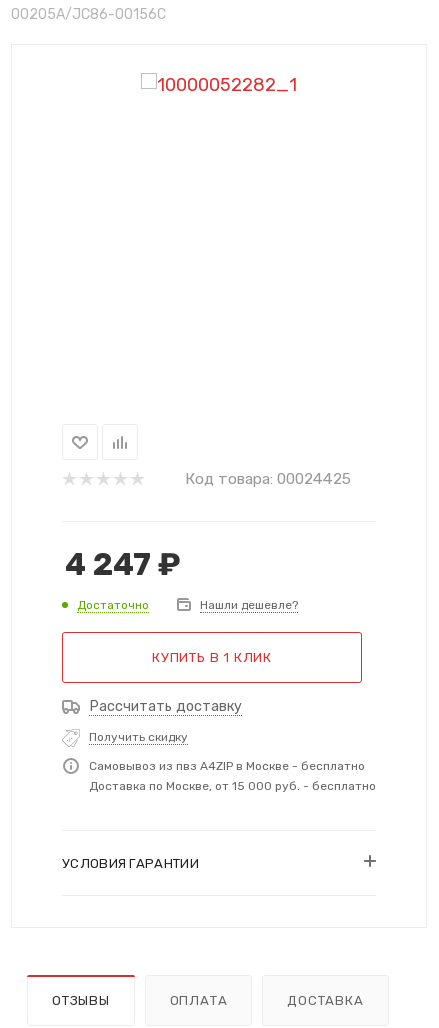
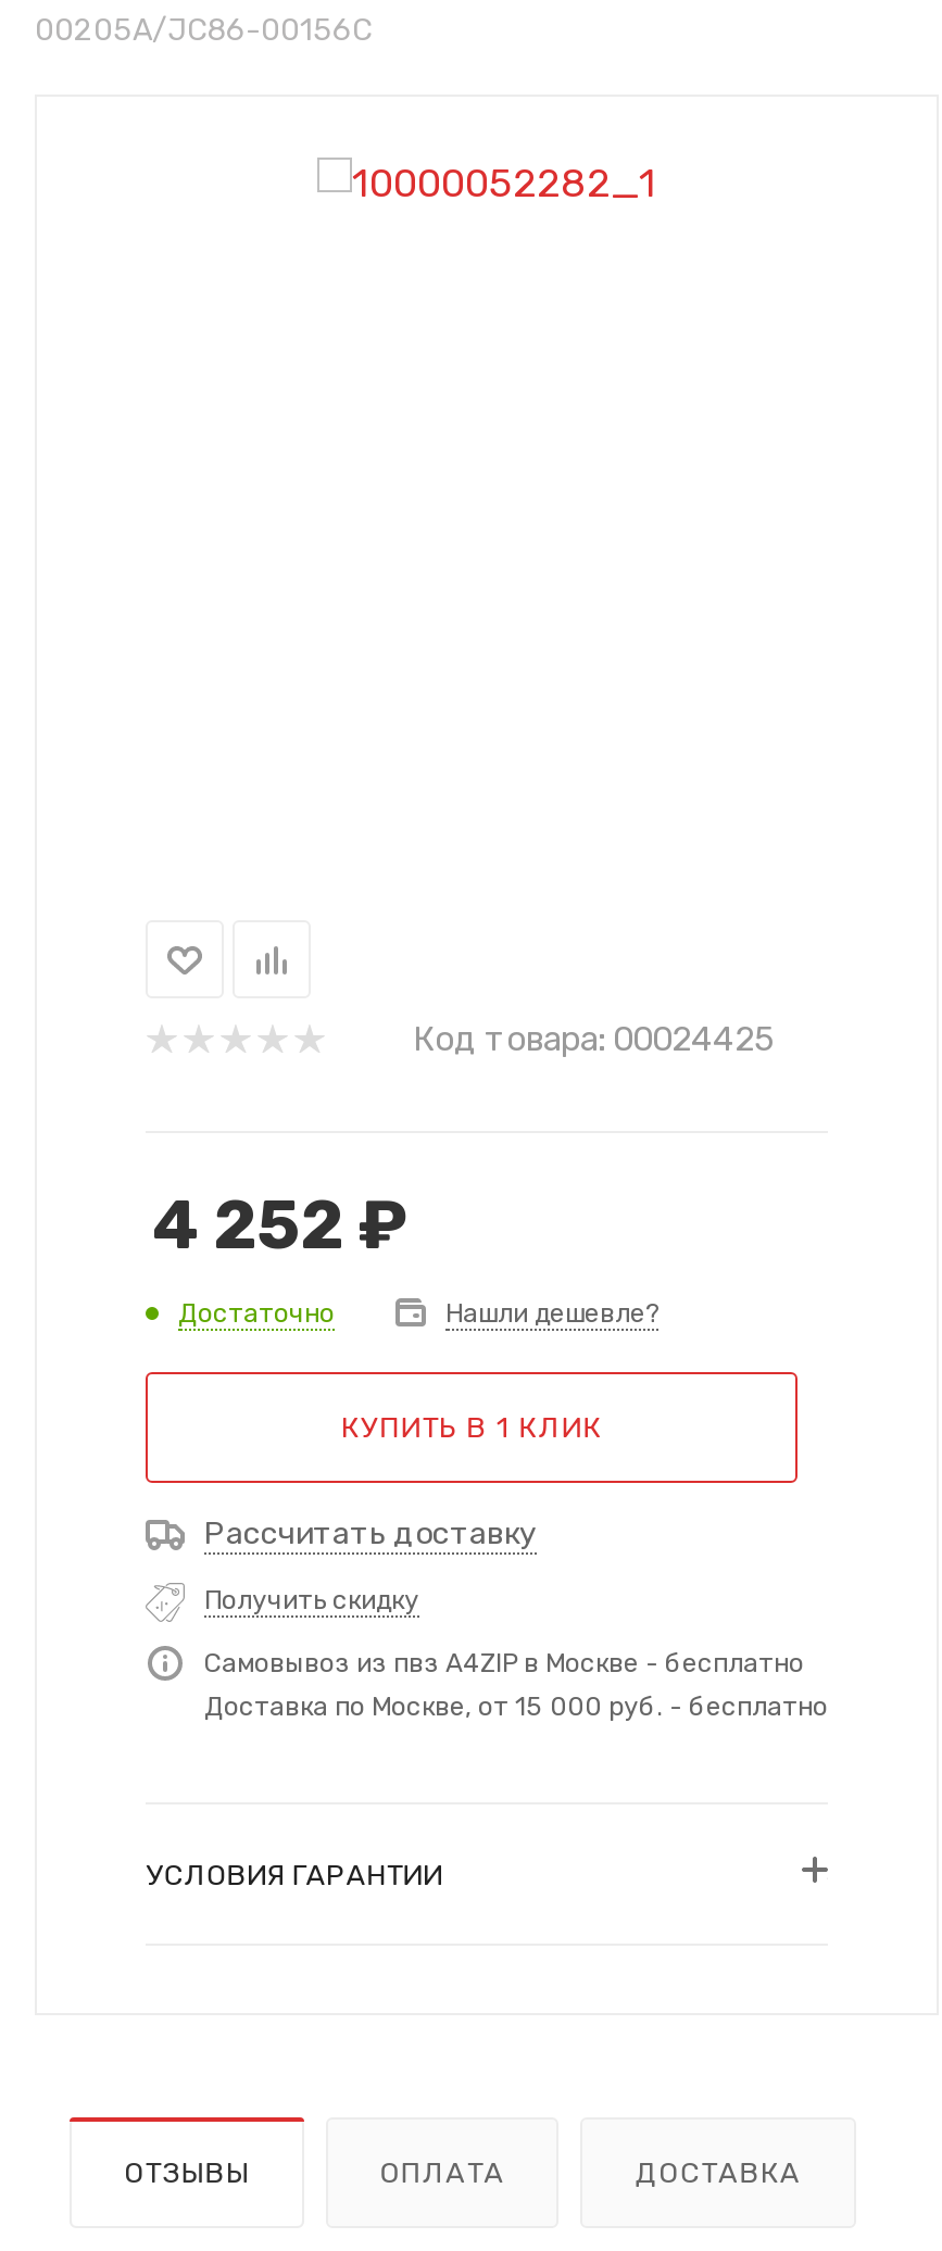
[65,546,180,583] 4 247 ₽ -> [152,1185,406,1266] 4 252 ₽

